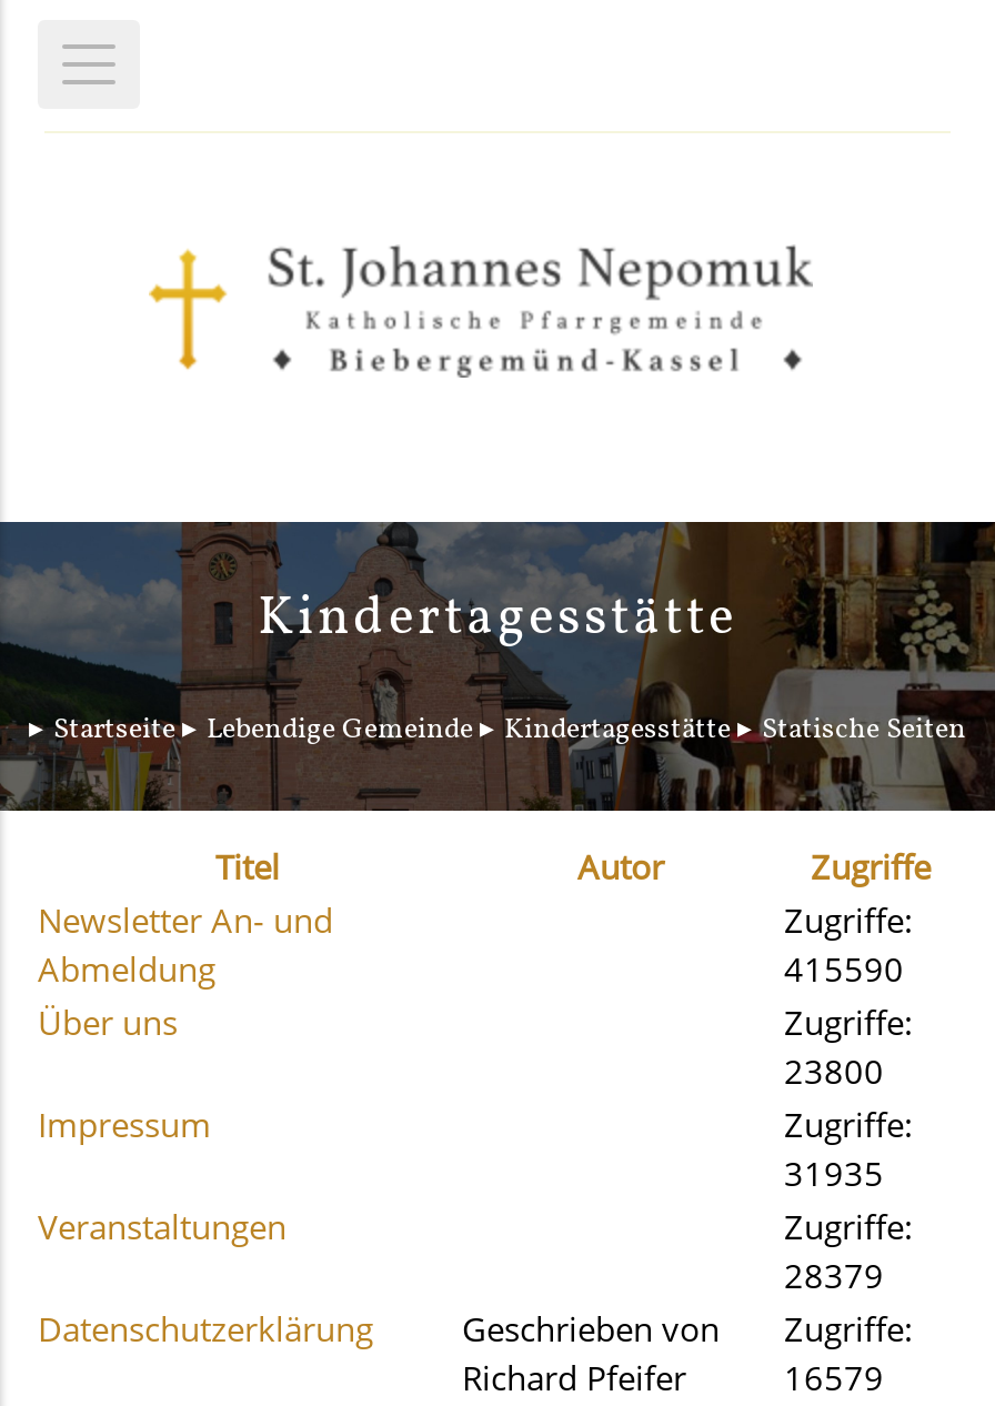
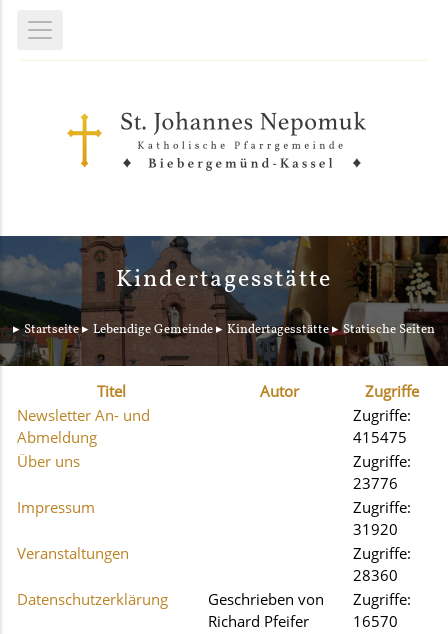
[784,946,904,991] 415590 -> [353,427,407,447] 415475
[784,1048,884,1093] 23800 -> [353,473,398,493] 23776
[784,1151,884,1195] 31935 -> [353,519,398,539] 31920
[784,1253,884,1297] 28379 -> [353,565,398,585] 28360
[784,1355,884,1399] 16579 -> [353,611,398,631] 16570

